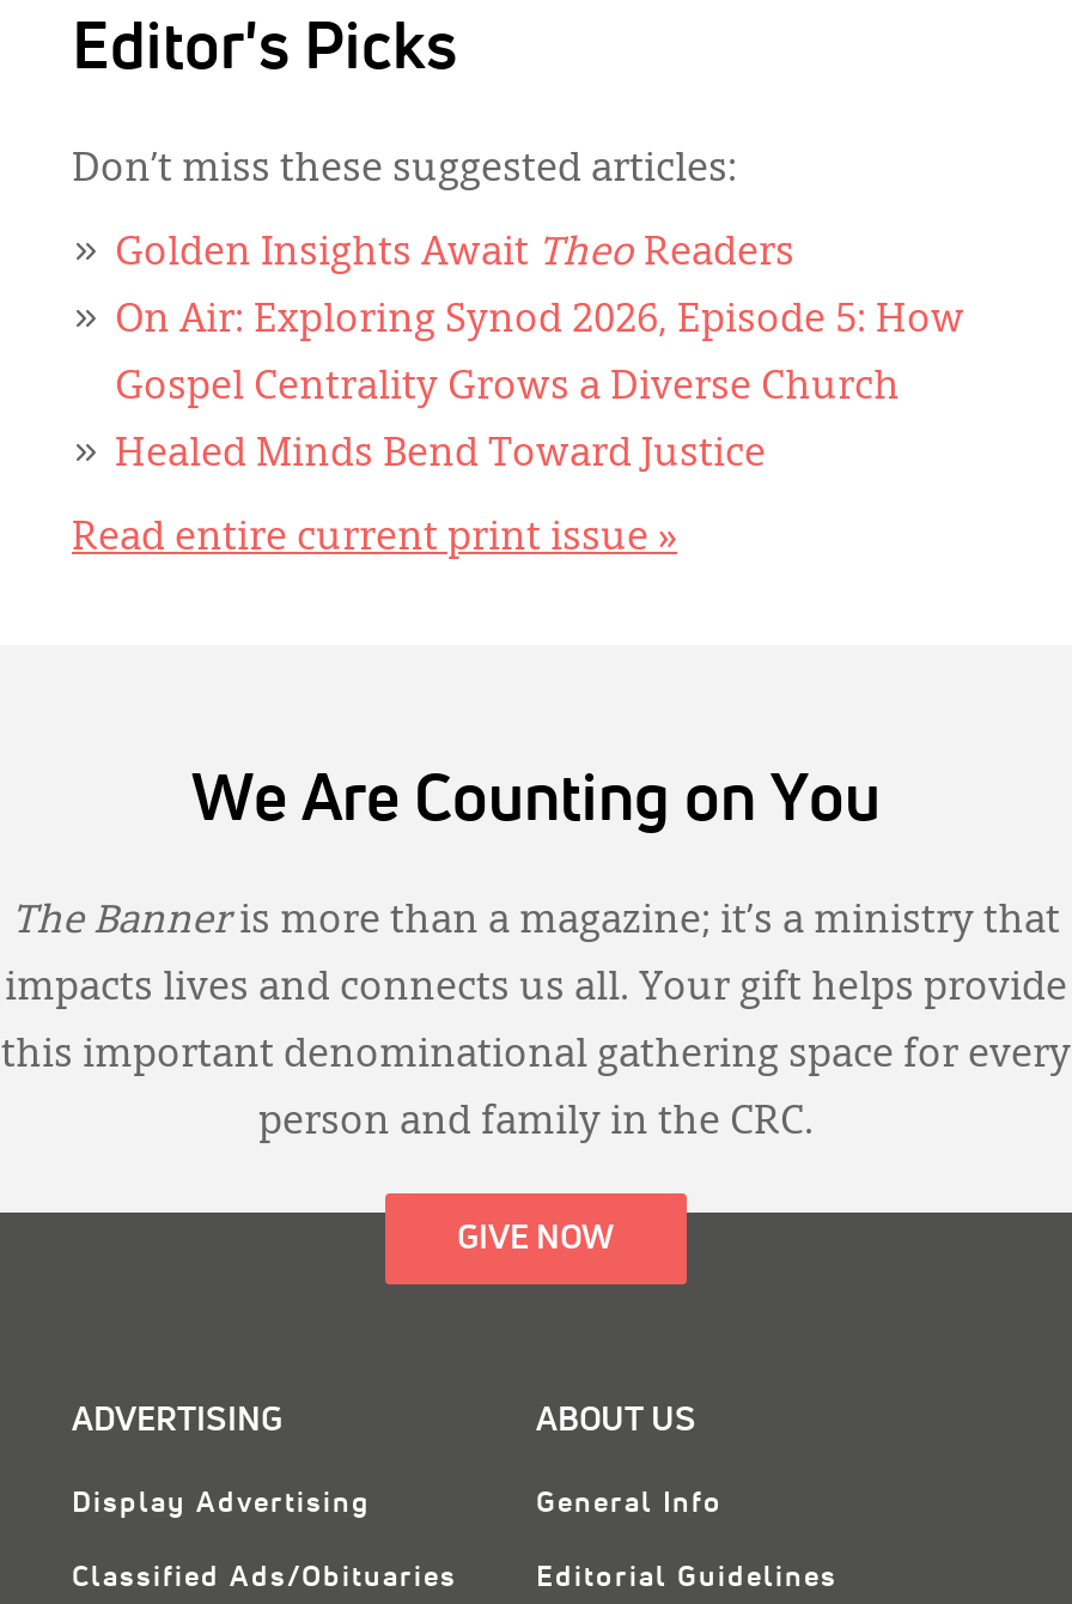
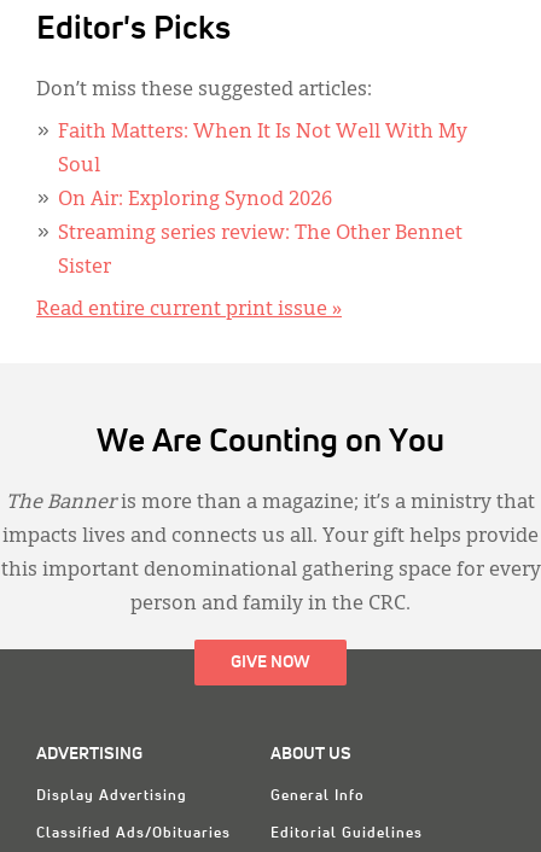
[115,236,964,476] Golden Insights Await Theo Readers | On Air: Exploring Synod 2026, Episode 5: How | Gospel Centrality Grows a Diverse Church | Healed Minds Bend Toward Justice -> [58,123,467,278] Faith Matters: When It Is Not Well With My | Soul | On Air: Exploring Synod 2026 | Streaming series review: The Other Bennet | Sister

